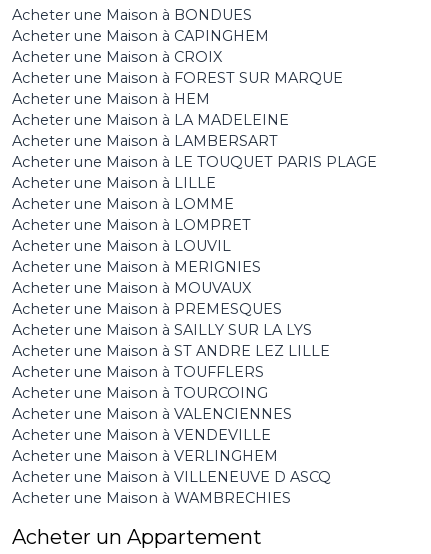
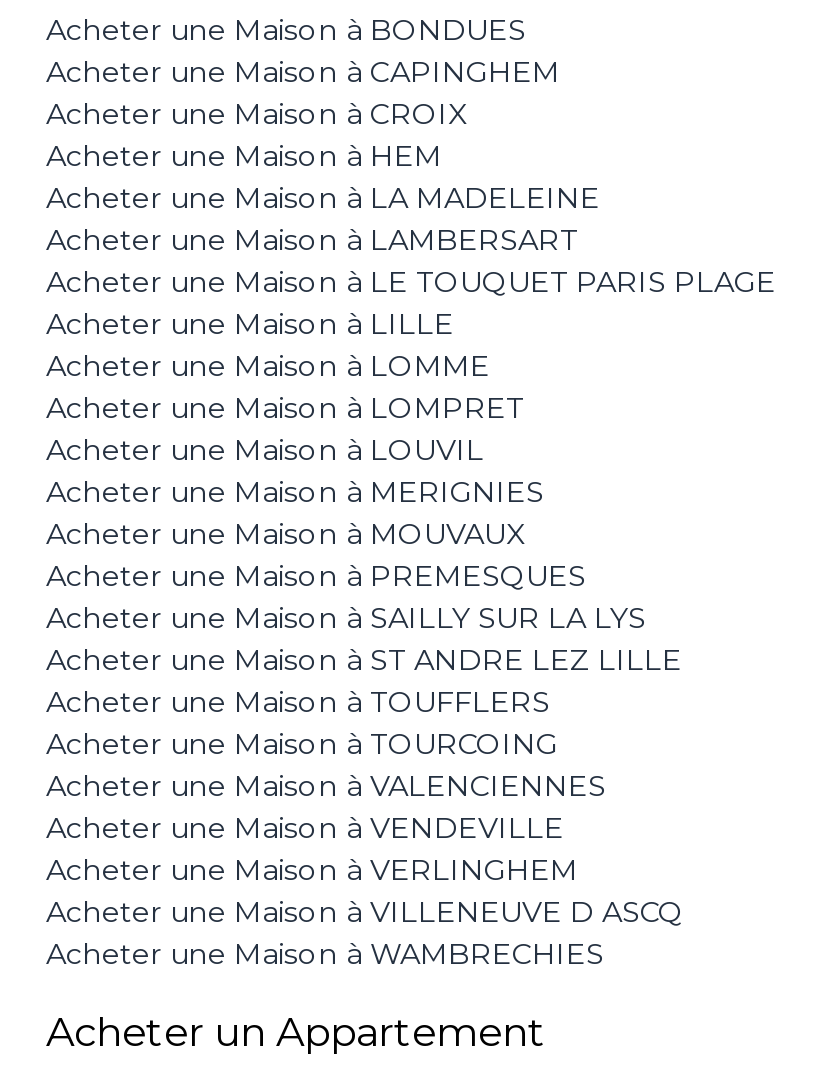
[12,69,343,87] Acheter une Maison à FOREST SUR MARQUE -> none

